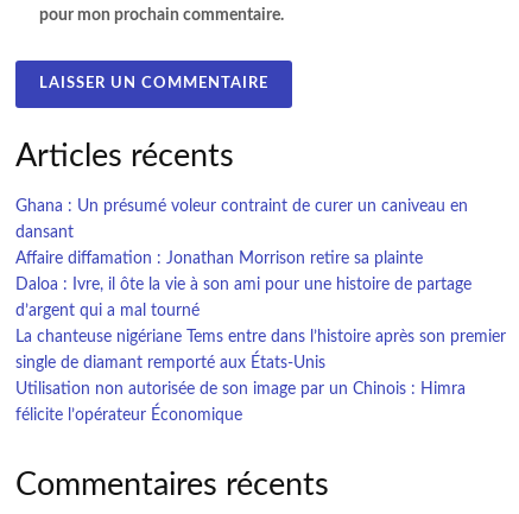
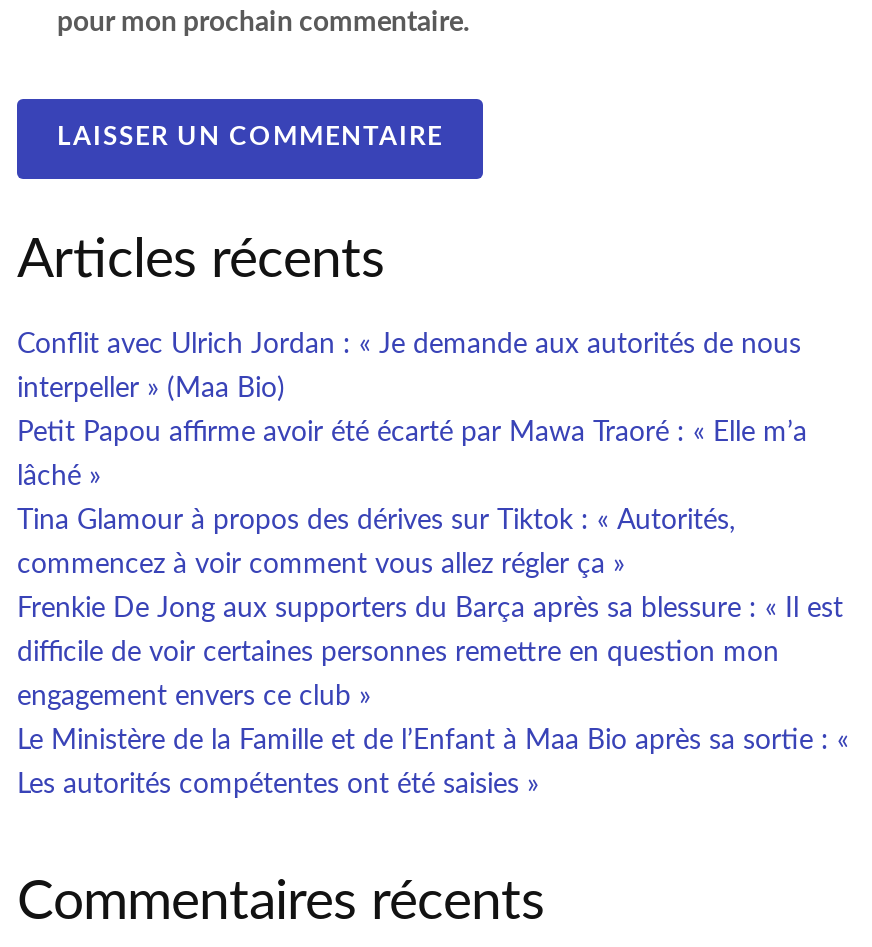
[15,199,506,424] Ghana : Un présumé voleur contraint de curer un caniveau en | dansant | Affaire diffamation : Jonathan Morrison retire sa plainte | Daloa : Ivre, il ôte la vie à son ami pour une histoire de partage | d’argent qui a mal tourné | La chanteuse nigériane Tems entre dans l’histoire après son premier | single de diamant remporté aux États-Unis | Utilisation non autorisée de son image par un Chinois : Himra | félicite l’opérateur Économique -> [17,332,849,800] Conflit avec Ulrich Jordan : « Je demande aux autorités de nous | interpeller » (Maa Bio) | Petit Papou affirme avoir été écarté par Mawa Traoré : « Elle m’a | lâché » | Tina Glamour à propos des dérives sur Tiktok : « Autorités, | commencez à voir comment vous allez régler ça » | Frenkie De Jong aux supporters du Barça après sa blessure : « Il est | difficile de voir certaines personnes remettre en question mon | engagement envers ce club » | Le Ministère de la Famille et de l’Enfant à Maa Bio après sa sortie : « | Les autorités compétentes ont été saisies »

